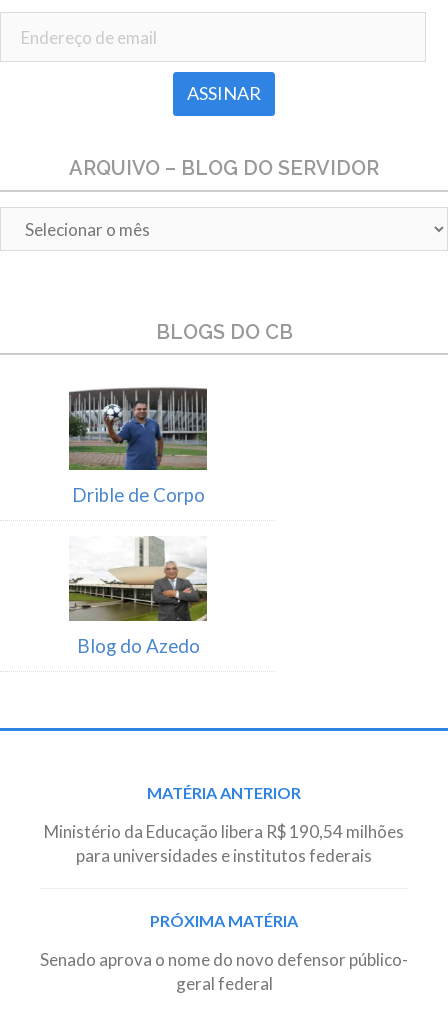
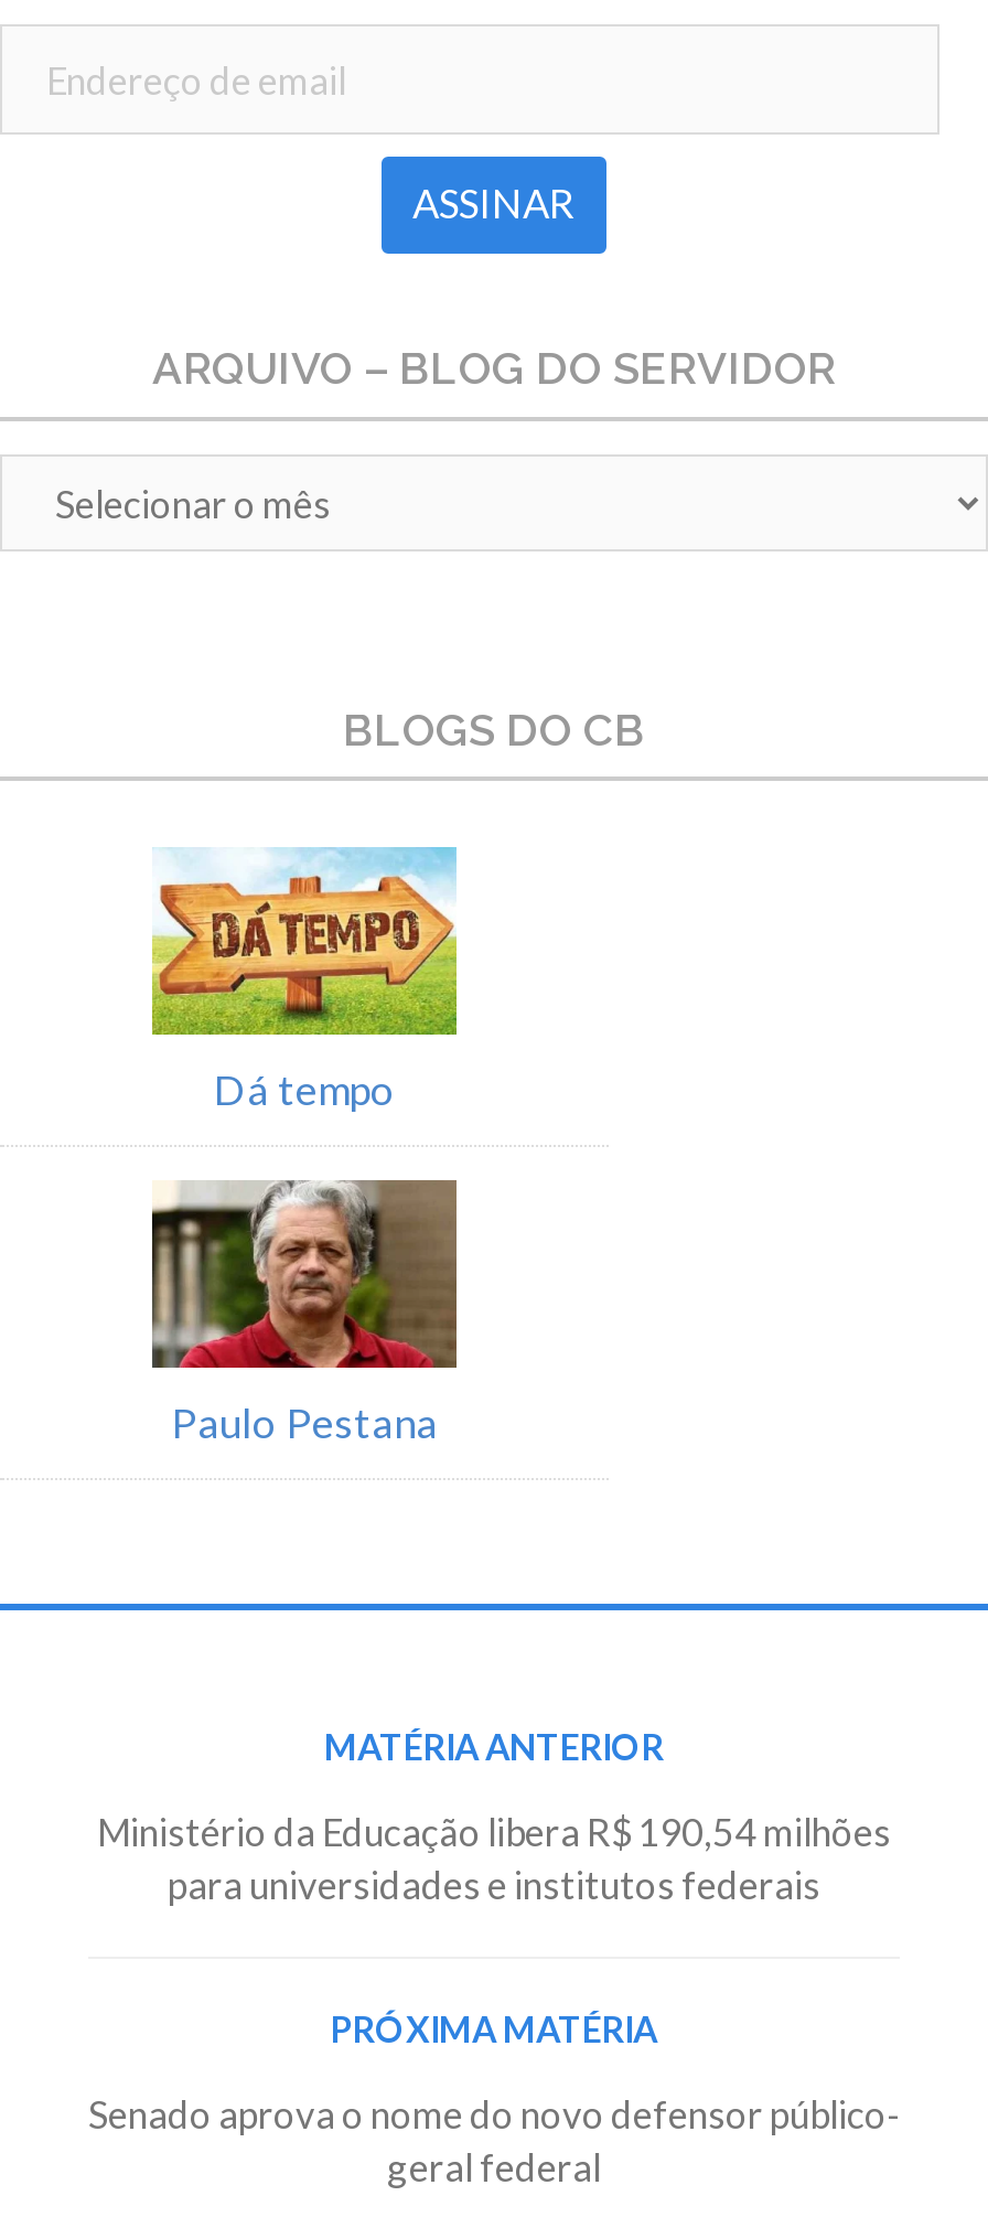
[68,385,208,506] [image] | Drible de Corpo -> [150,845,459,1114] [image] | Dá tempo
[69,536,207,657] [image] | Blog do Azedo -> [150,1178,459,1447] [image] | Paulo Pestana

